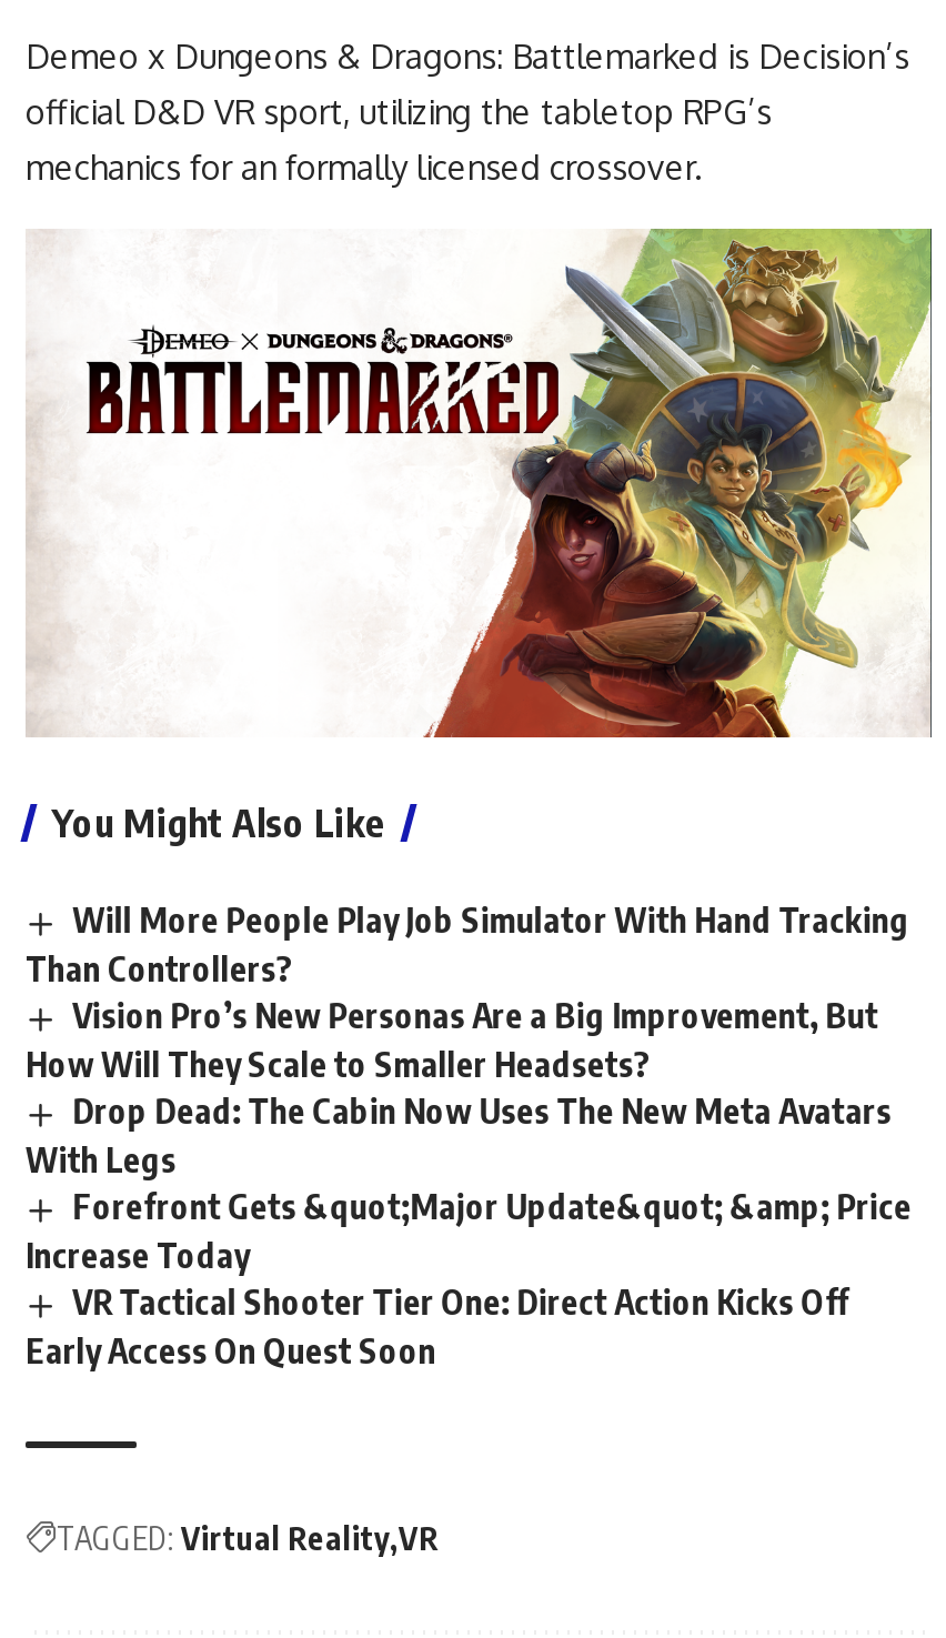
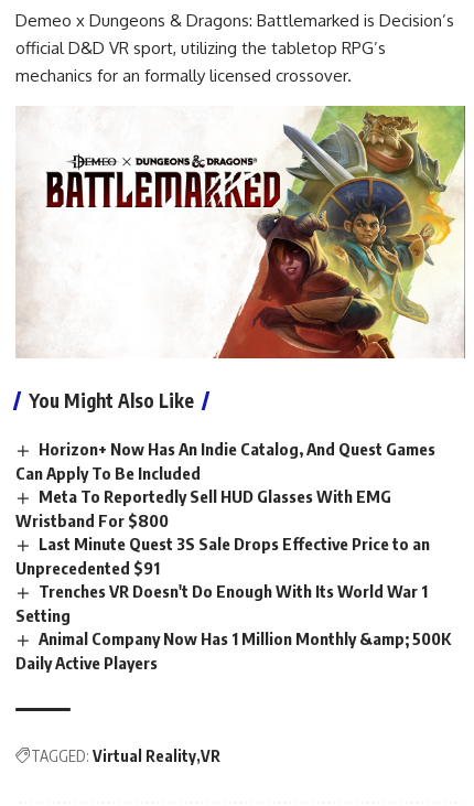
[26,900,912,1370] Will More People Play Job Simulator With Hand Tracking | Than Controllers? | Vision Pro’s New Personas Are a Big Improvement, But | How Will They Scale to Smaller Headsets? | Drop Dead: The Cabin Now Uses The New Meta Avatars | With Legs | Forefront Gets &quot;Major Update&quot; &amp; Price | Increase Today | VR Tactical Shooter Tier One: Direct Action Kicks Off | Early Access On Quest Soon -> [15,439,451,672] Horizon+ Now Has An Indie Catalog, And Quest Games | Can Apply To Be Included | Meta To Reportedly Sell HUD Glasses With EMG | Wristband For $800 | Last Minute Quest 3S Sale Drops Effective Price to an | Unprecedented $91 | Trenches VR Doesn't Do Enough With Its World War 1 | Setting | Animal Company Now Has 1 Million Monthly &amp; 500K | Daily Active Players

